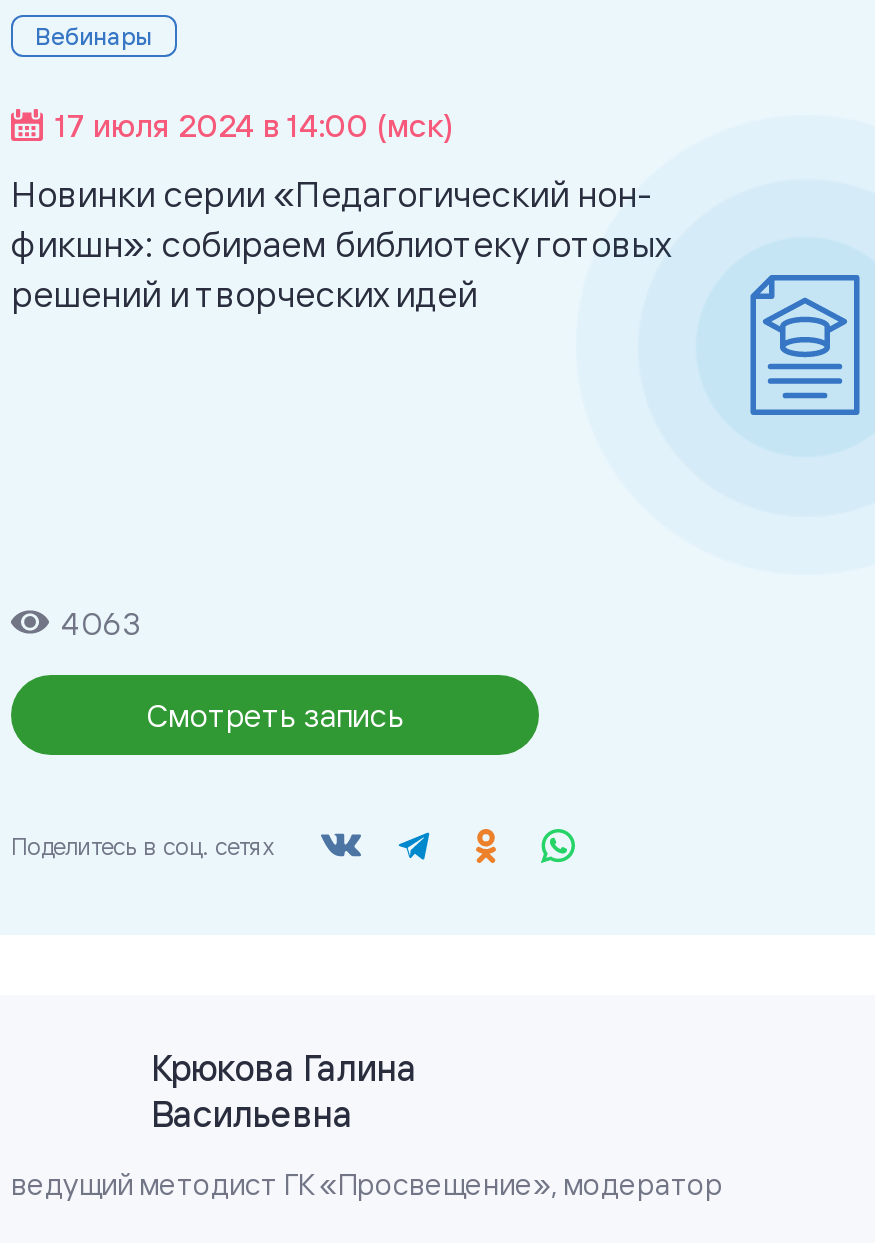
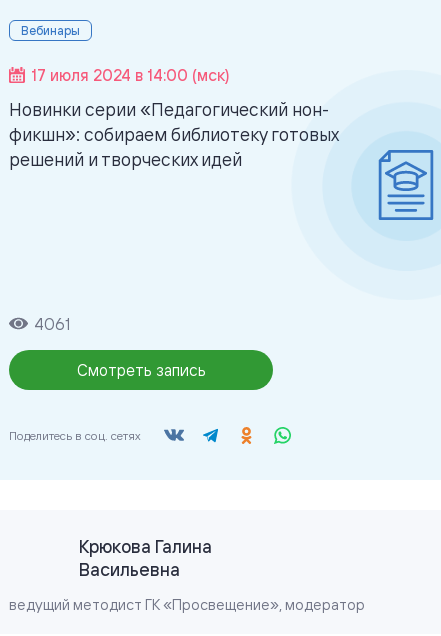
[61,603,141,643] 4063 -> [34,314,70,334] 4061

